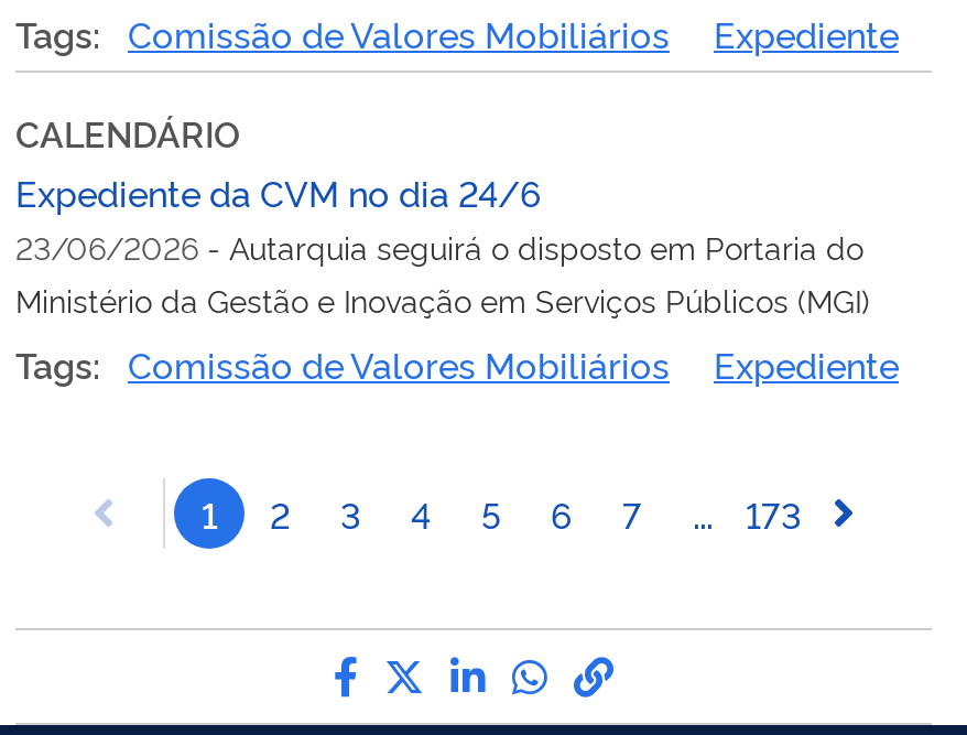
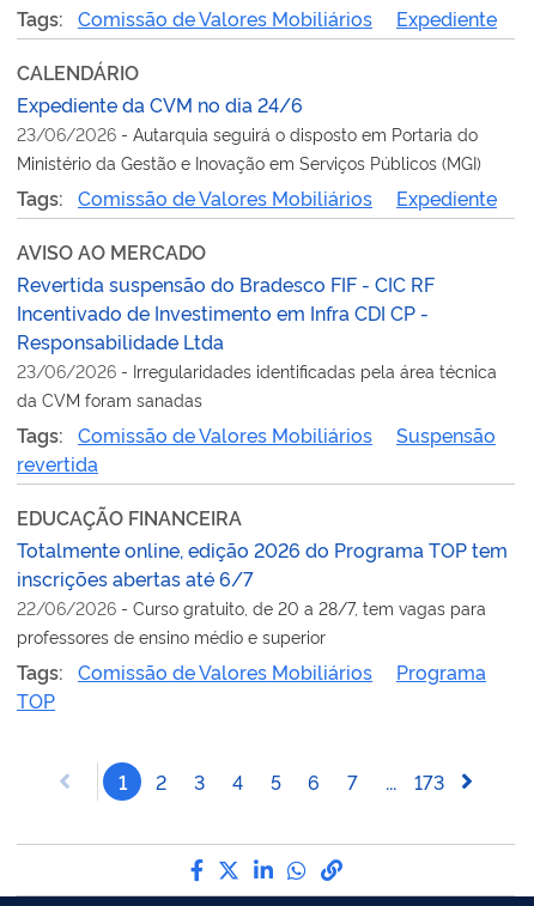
none -> [17,239,508,714] AVISO AO MERCADO | Revertida suspensão do Bradesco FIF - CIC RF | Incentivado de Investimento em Infra CDI CP - | Responsabilidade Ltda | 23/06/2026 - Irregularidades identificadas pela área técnica | da CVM foram sanadas | Tags: Comissão de Valores Mobiliários | Suspensão | revertida | EDUCAÇÃO FINANCEIRA | Totalmente online, edição 2026 do Programa TOP tem | inscrições abertas até 6/7 | 22/06/2026 - Curso gratuito, de 20 a 28/7, tem vagas para | professores de ensino médio e superior | Tags: Comissão de Valores Mobiliários | Programa | TOP

